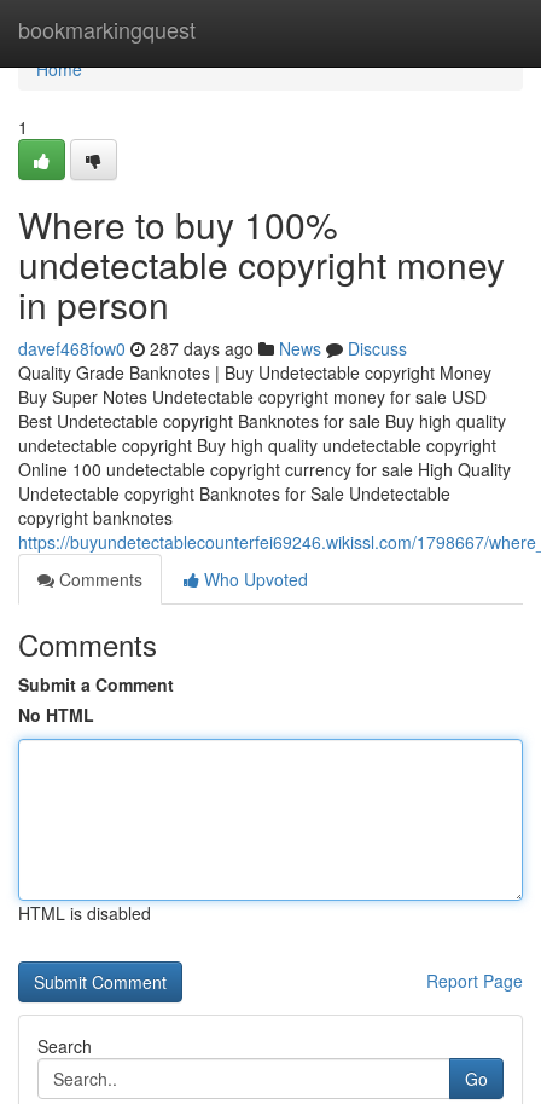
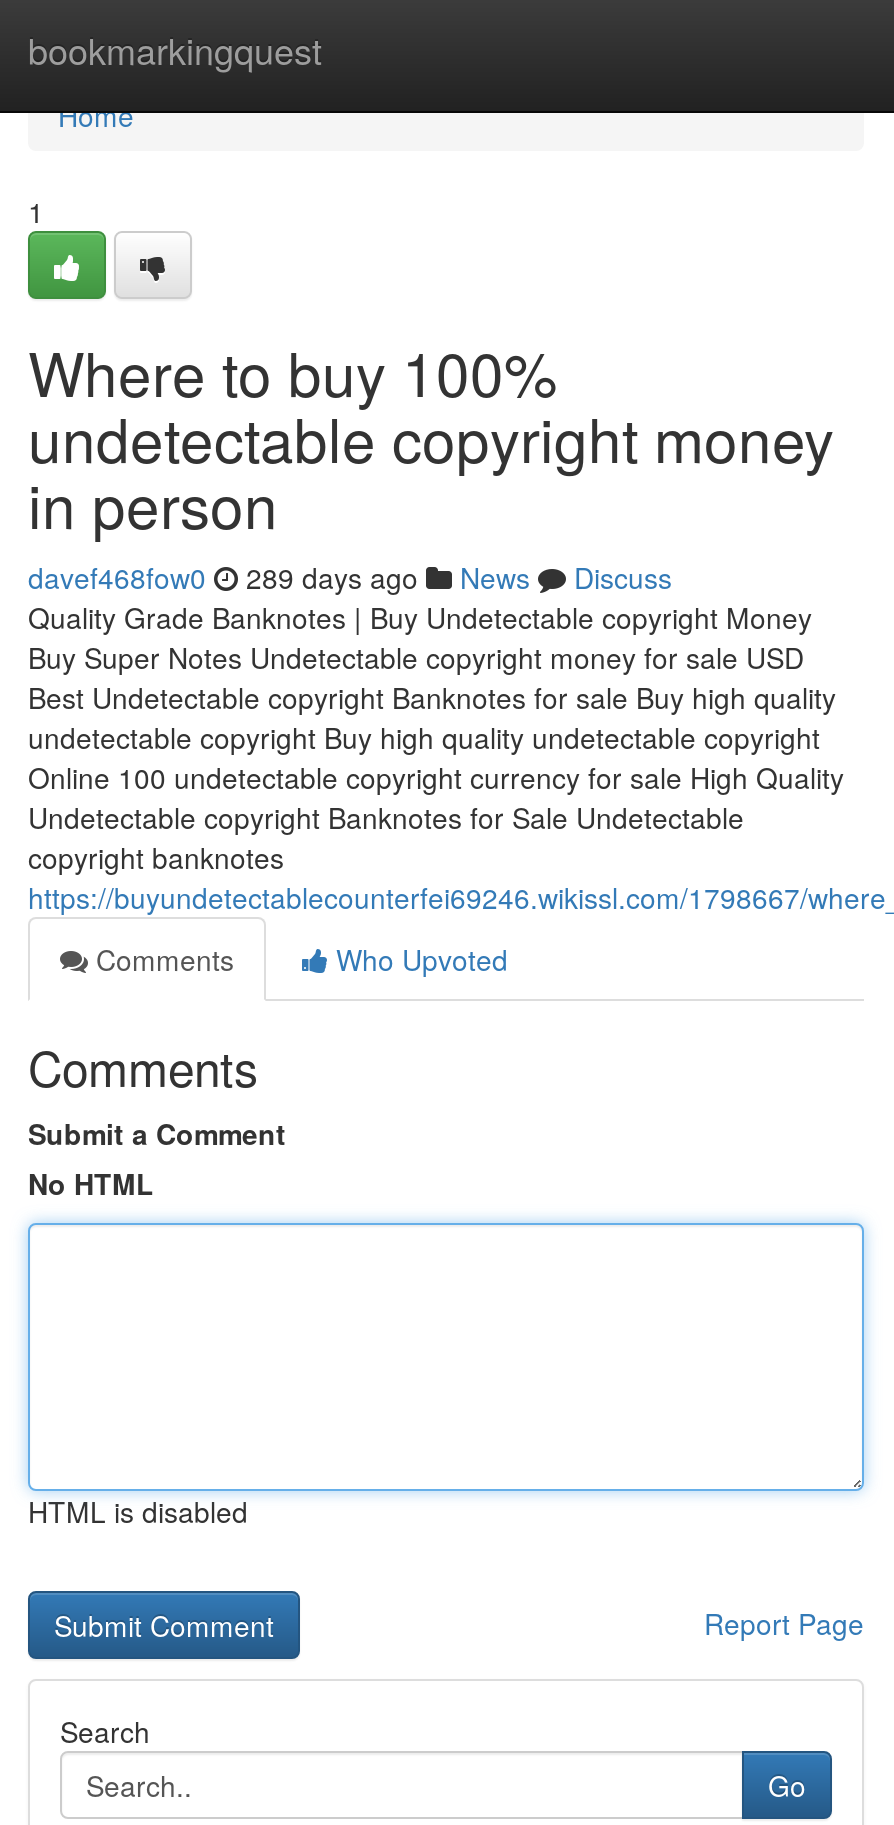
[18,336,407,360] davef468fow0 287 days ago News Discuss -> [28,557,672,597] davef468fow0 289 days ago News Discuss

